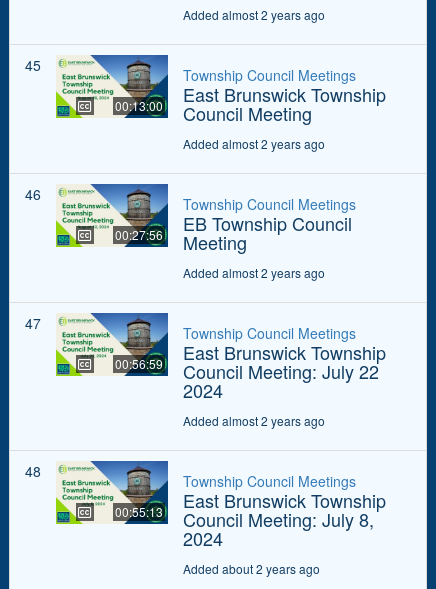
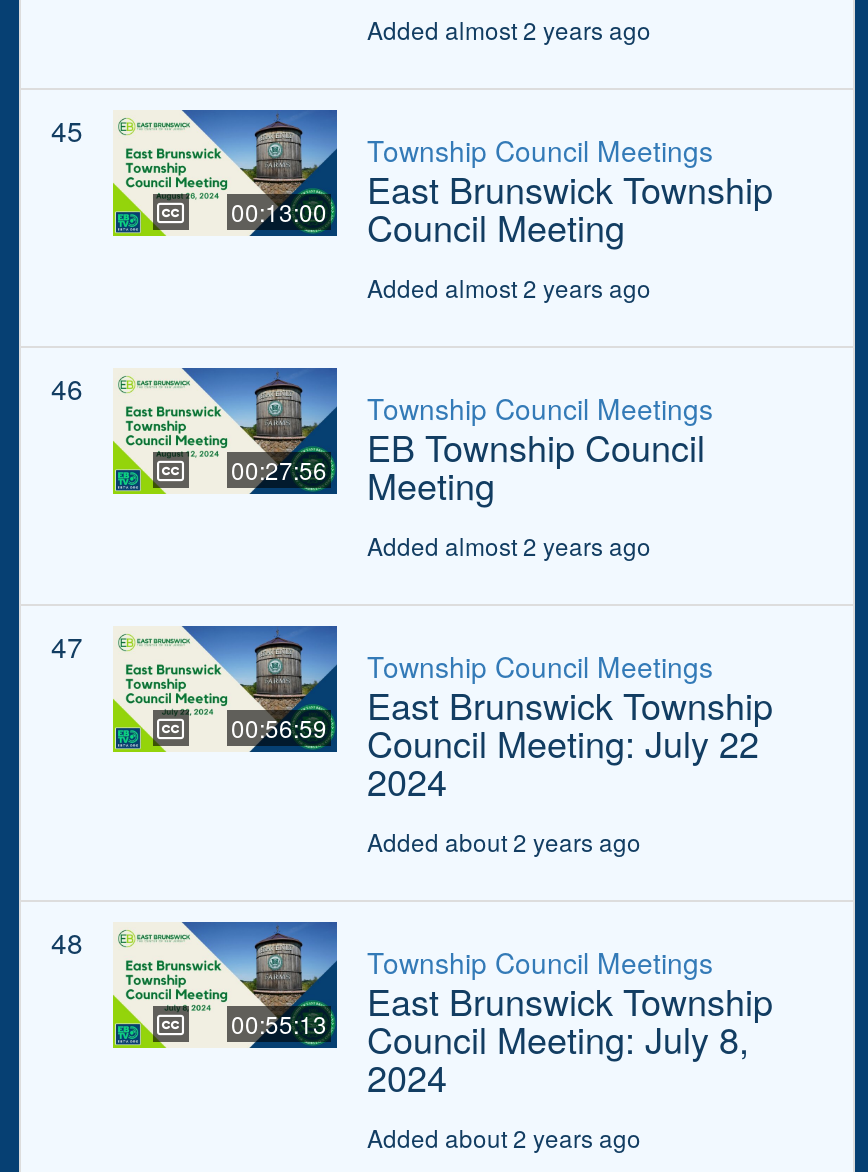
[183,412,325,429] Added almost 2 years ago -> [367,824,641,858] Added about 2 years ago

